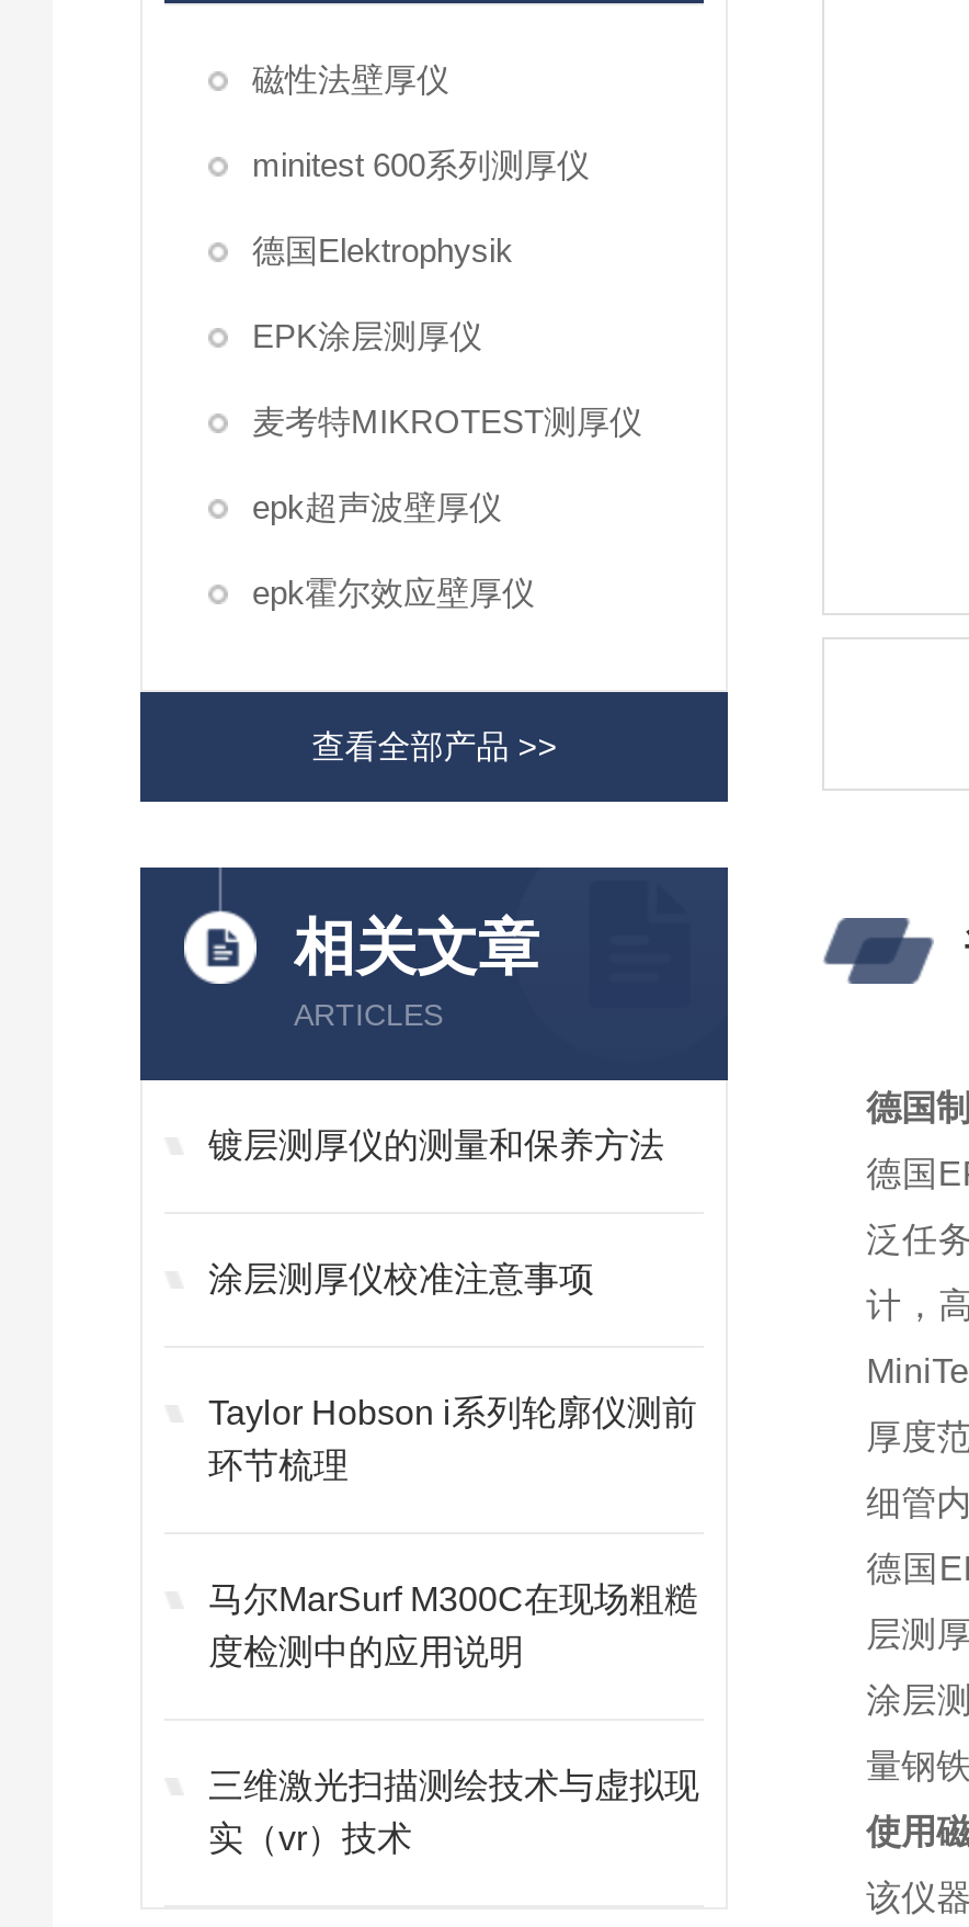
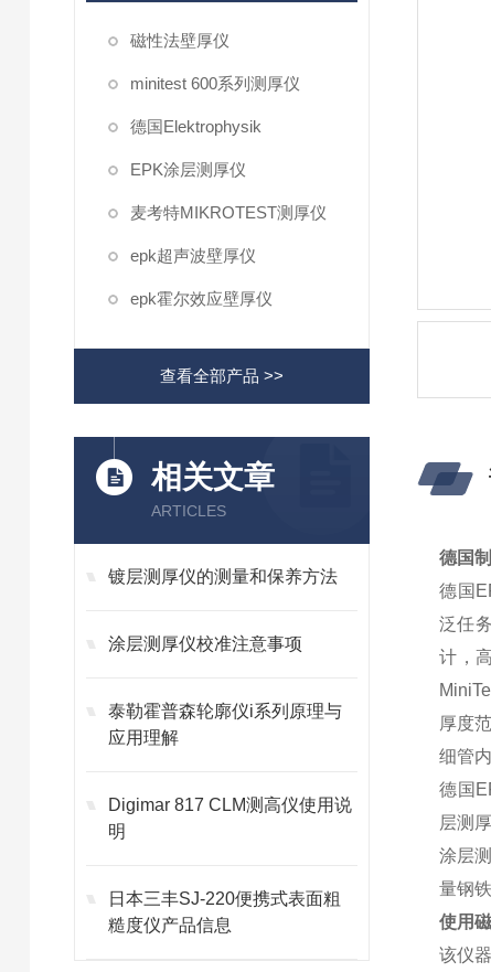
[208,1394,697,1484] Taylor Hobson i系列轮廓仪测前 | 环节梳理 -> [108,702,342,747] 泰勒霍普森轮廓仪i系列原理与 | 应用理解
[208,1580,699,1670] 马尔MarSurf M300C在现场粗糙 | 度检测中的应用说明 -> [108,795,352,841] Digimar 817 CLM测高仪使用说 | 明
[208,1767,699,1857] 三维激光扫描测绘技术与虚拟现 | 实（vr）技术 -> [108,889,341,934] 日本三丰SJ-220便携式表面粗 | 糙度仪产品信息

